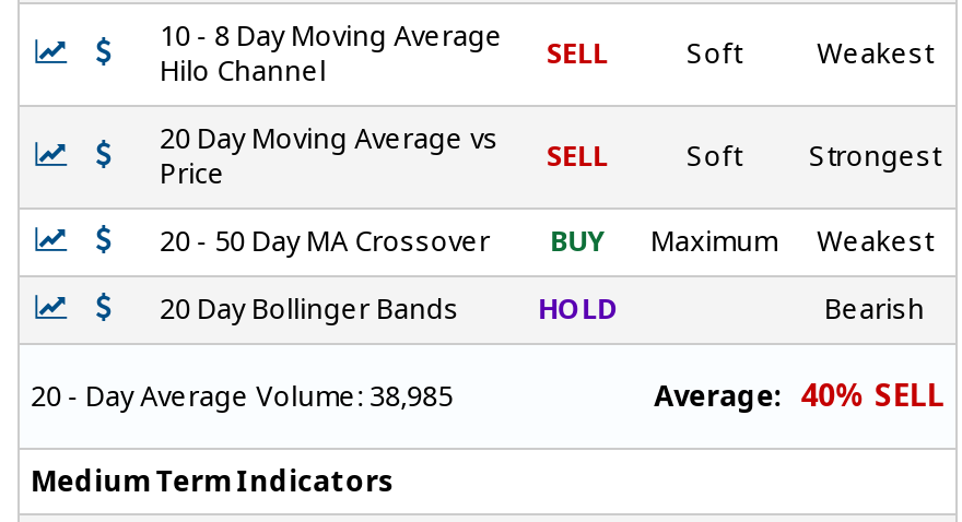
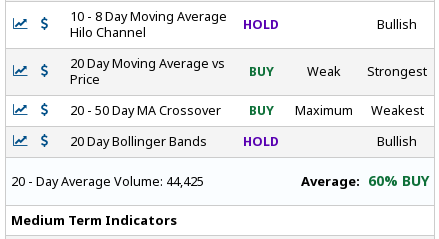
[547,36,933,73] SELL | Soft | Weakest -> [243,16,417,33] HOLD | Bullish
[547,138,741,175] SELL | Soft -> [249,63,341,80] BUY | Weak
[824,291,925,328] Bearish -> [377,133,417,150] Bullish
[31,374,945,416] 20 - Day Average Volume: 38,985 | Average: 40% SELL -> [11,171,429,190] 20 - Day Average Volume: 44,425 | Average: 60% BUY

